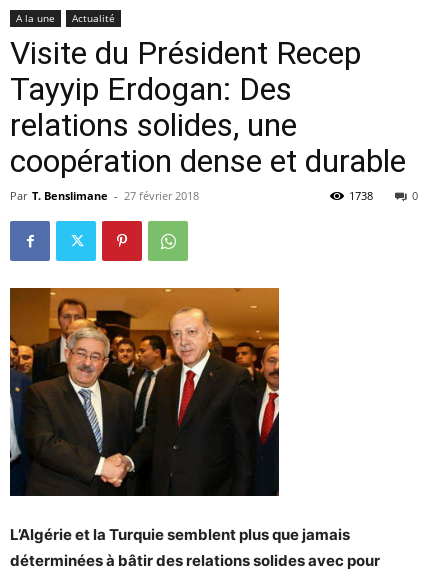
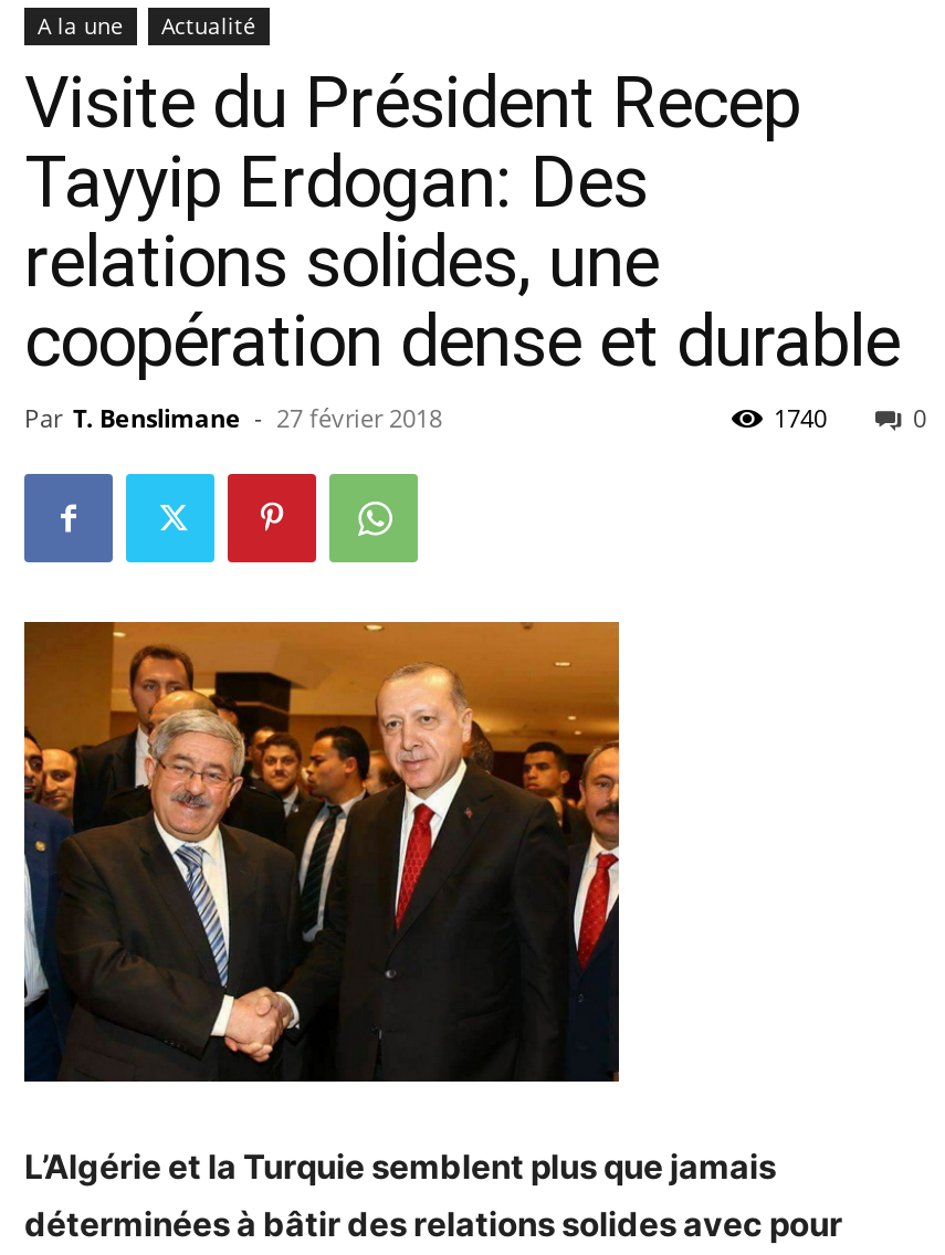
[349,188,373,203] 1738 -> [774,401,827,434] 1740

